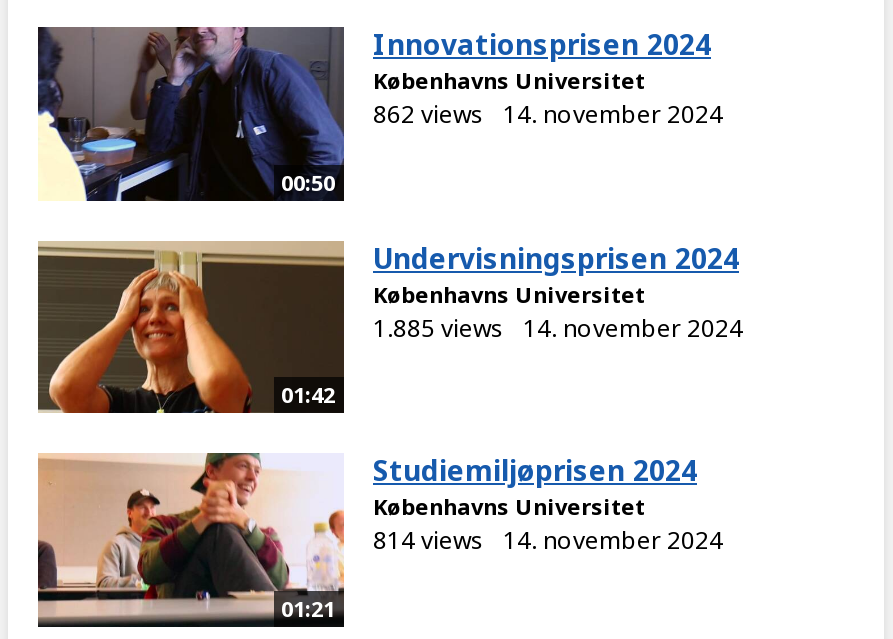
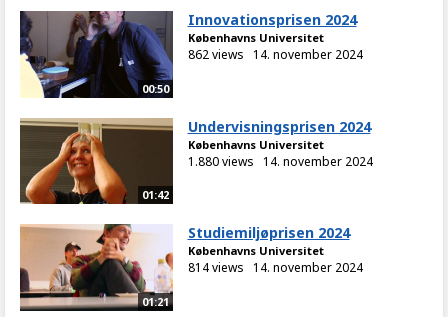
[373,311,743,345] 1.885 views 14. november 2024 -> [187,153,372,170] 1.880 views 14. november 2024

